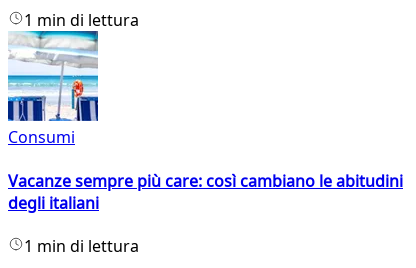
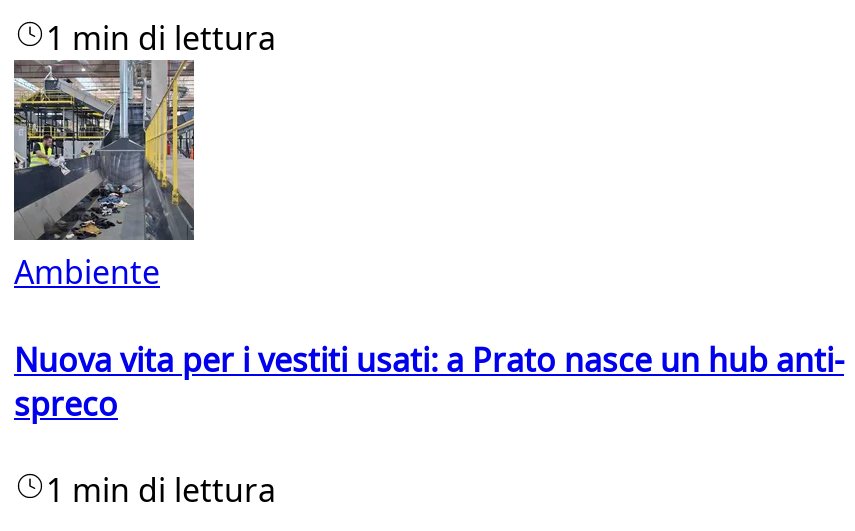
[7,31,99,148] [image] | Consumi -> [12,58,196,295] [image] | Ambiente
[8,169,403,213] Vacanze sempre più care: così cambiano le abitudini | degli italiani -> [14,337,844,425] Nuova vita per i vestiti usati: a Prato nasce un hub anti- | spreco

